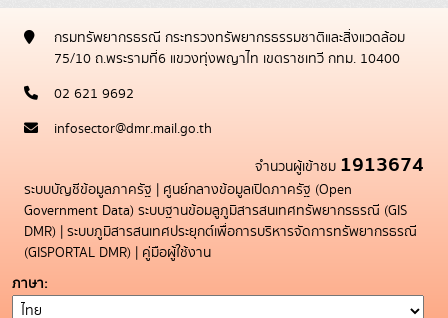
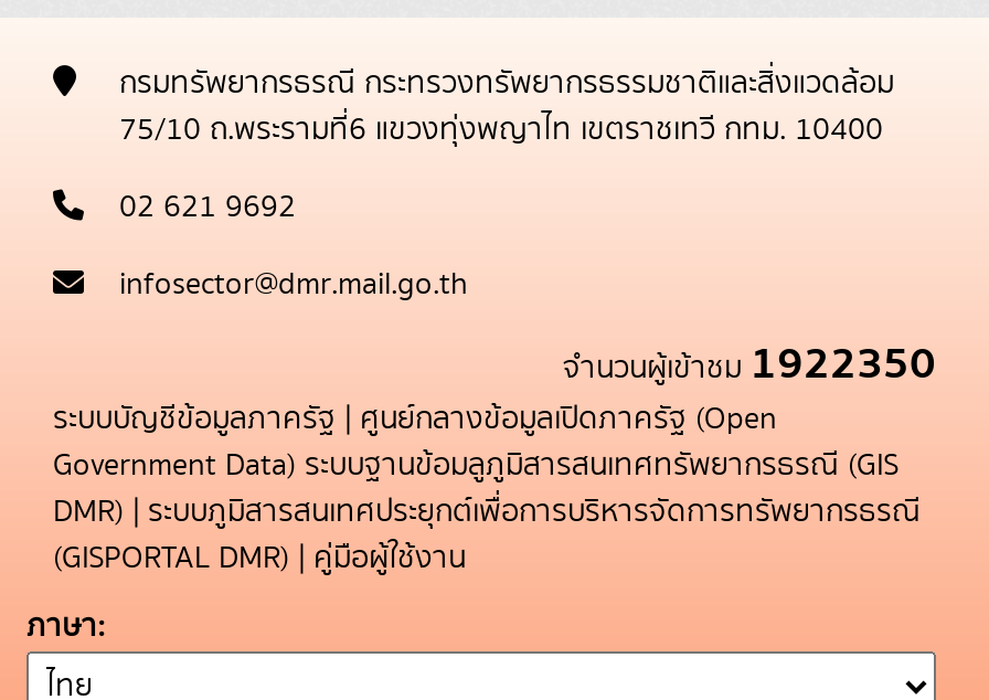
[255,149,424,181] จำนวนผู้เข้าชม1913674 -> [563,329,936,399] จำนวนผู้เข้าชม1922350

